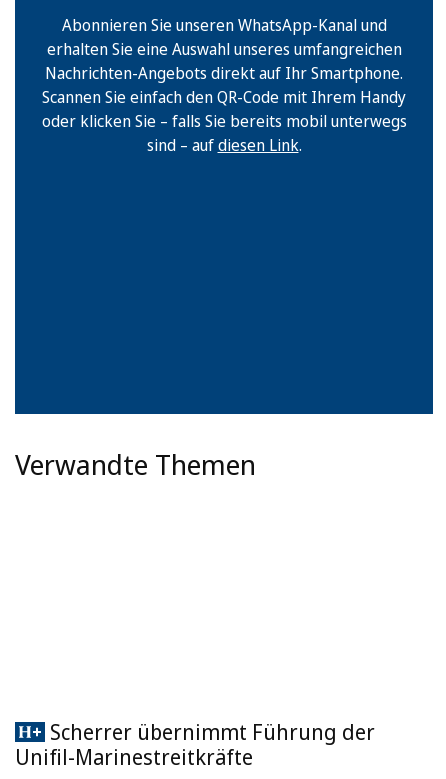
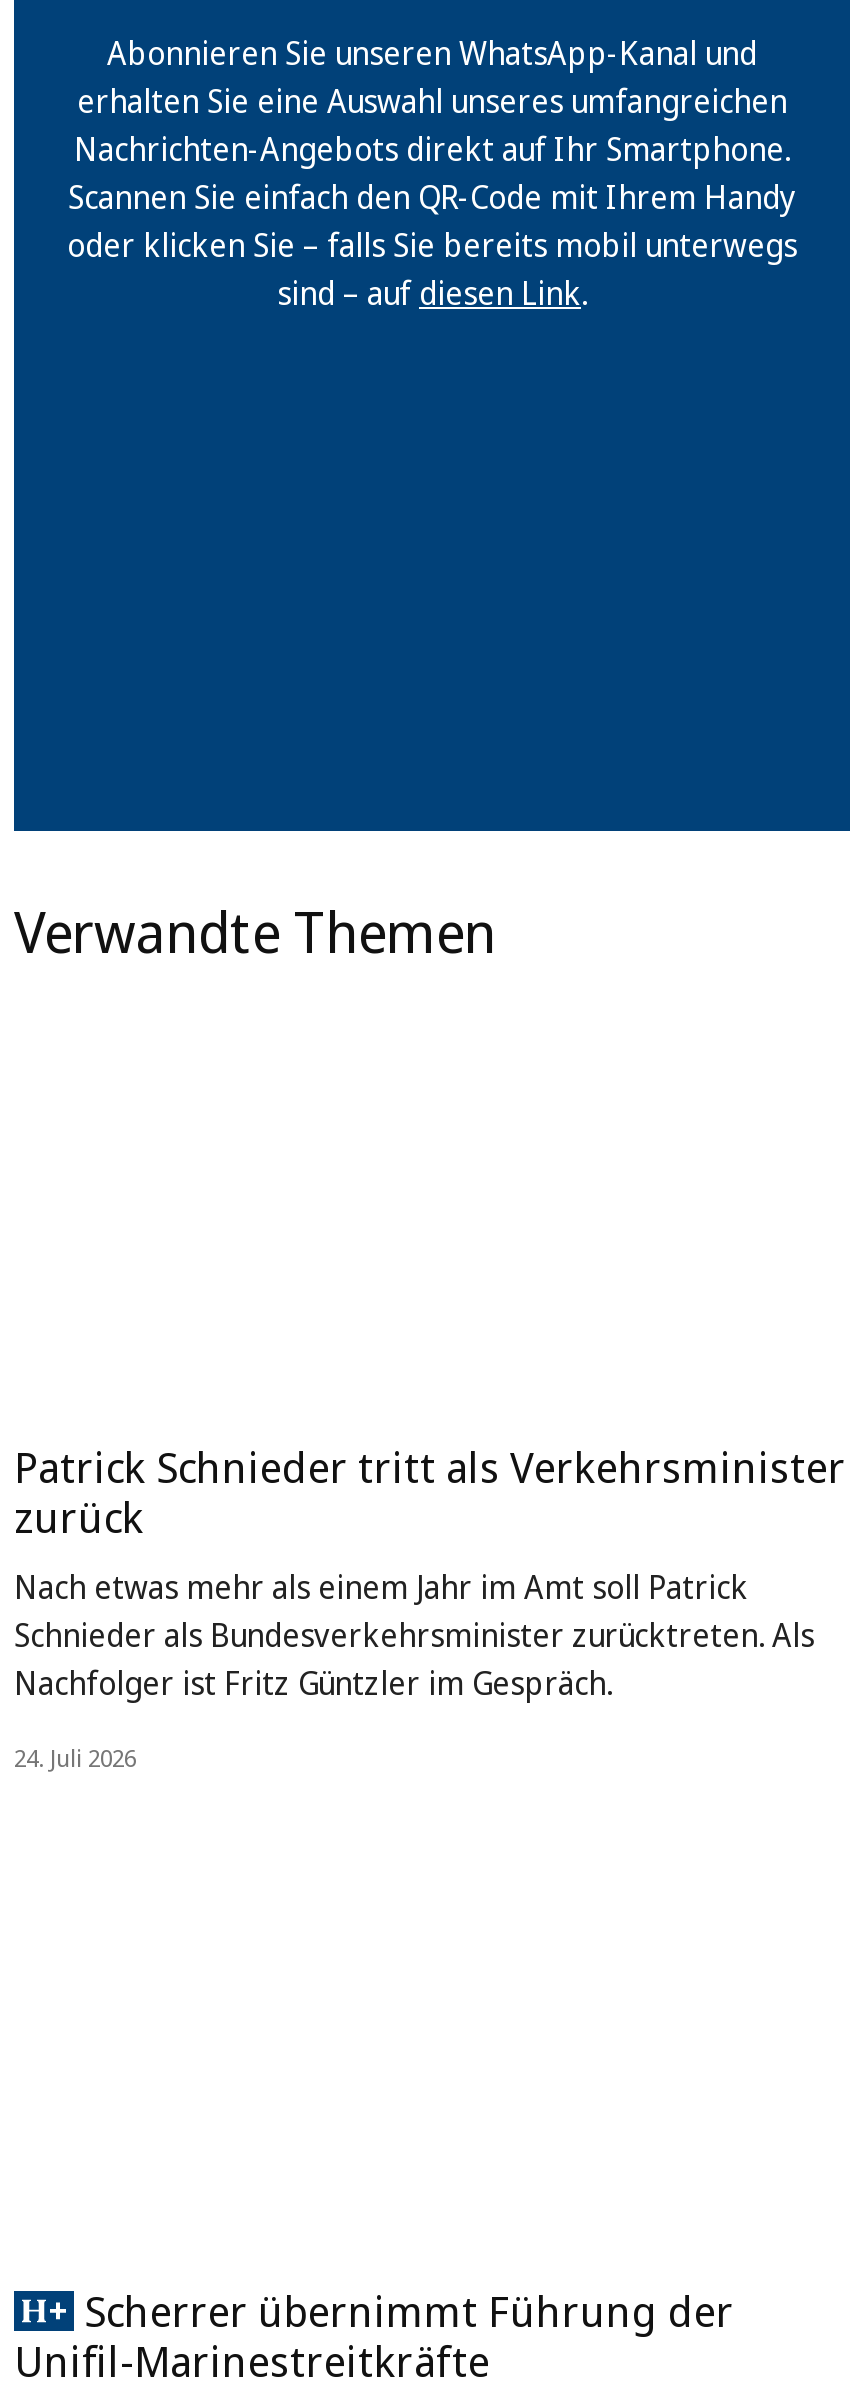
none -> [14,1440,846,1776] Patrick Schnieder tritt als Verkehrsminister | zurück | Nach etwas mehr als einem Jahr im Amt soll Patrick | Schnieder als Bundesverkehrsminister zurücktreten. Als | Nachfolger ist Fritz Güntzler im Gespräch. | 24. Juli 2026

